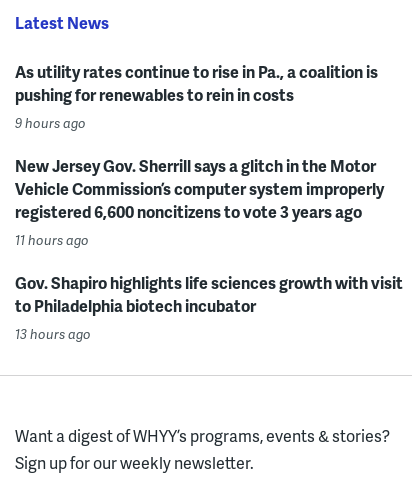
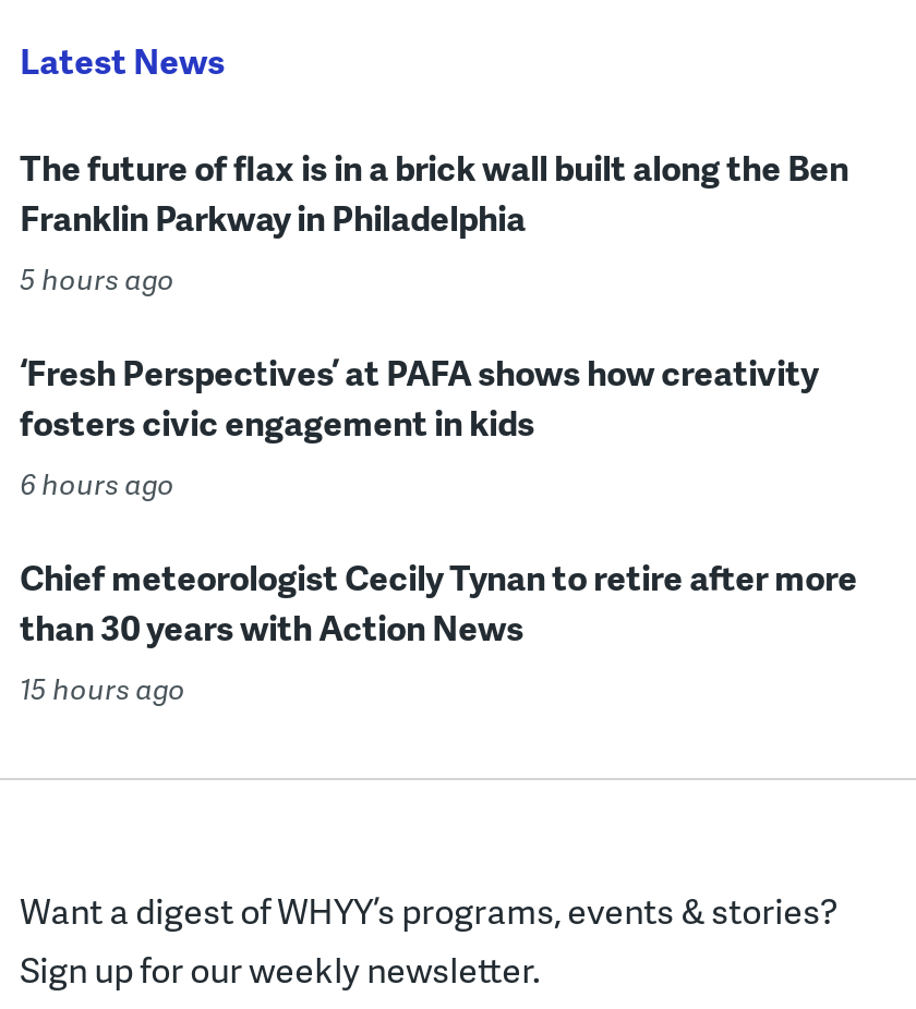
[15,60,378,132] As utility rates continue to rise in Pa., a coalition is | pushing for renewables to rein in costs | 9 hours ago -> [20,141,849,298] The future of flax is in a brick wall built along the Ben | Franklin Parkway in Philadelphia | 5 hours ago
[15,154,384,249] New Jersey Gov. Sherrill says a glitch in the Motor | Vehicle Commission’s computer system improperly | registered 6,600 noncitizens to vote 3 years ago | 11 hours ago -> [20,346,818,503] ‘Fresh Perspectives’ at PAFA shows how creativity | fosters civic engagement in kids | 6 hours ago
[15,271,403,343] Gov. Shapiro highlights life sciences growth with visit | to Philadelphia biotech incubator | 13 hours ago -> [20,551,857,708] Chief meteorologist Cecily Tynan to retire after more | than 30 years with Action News | 15 hours ago

